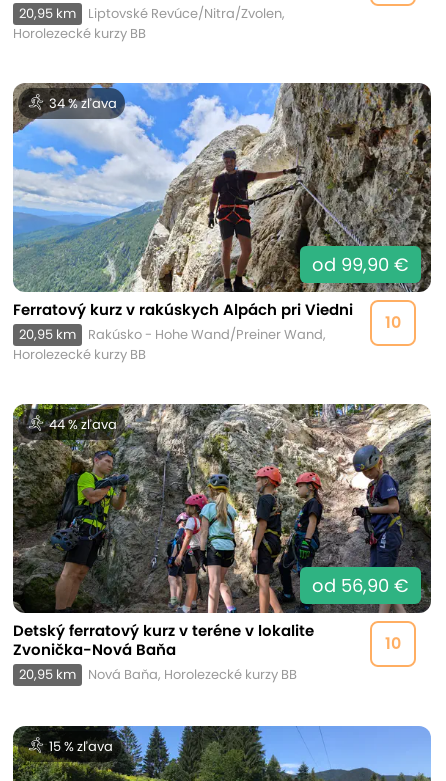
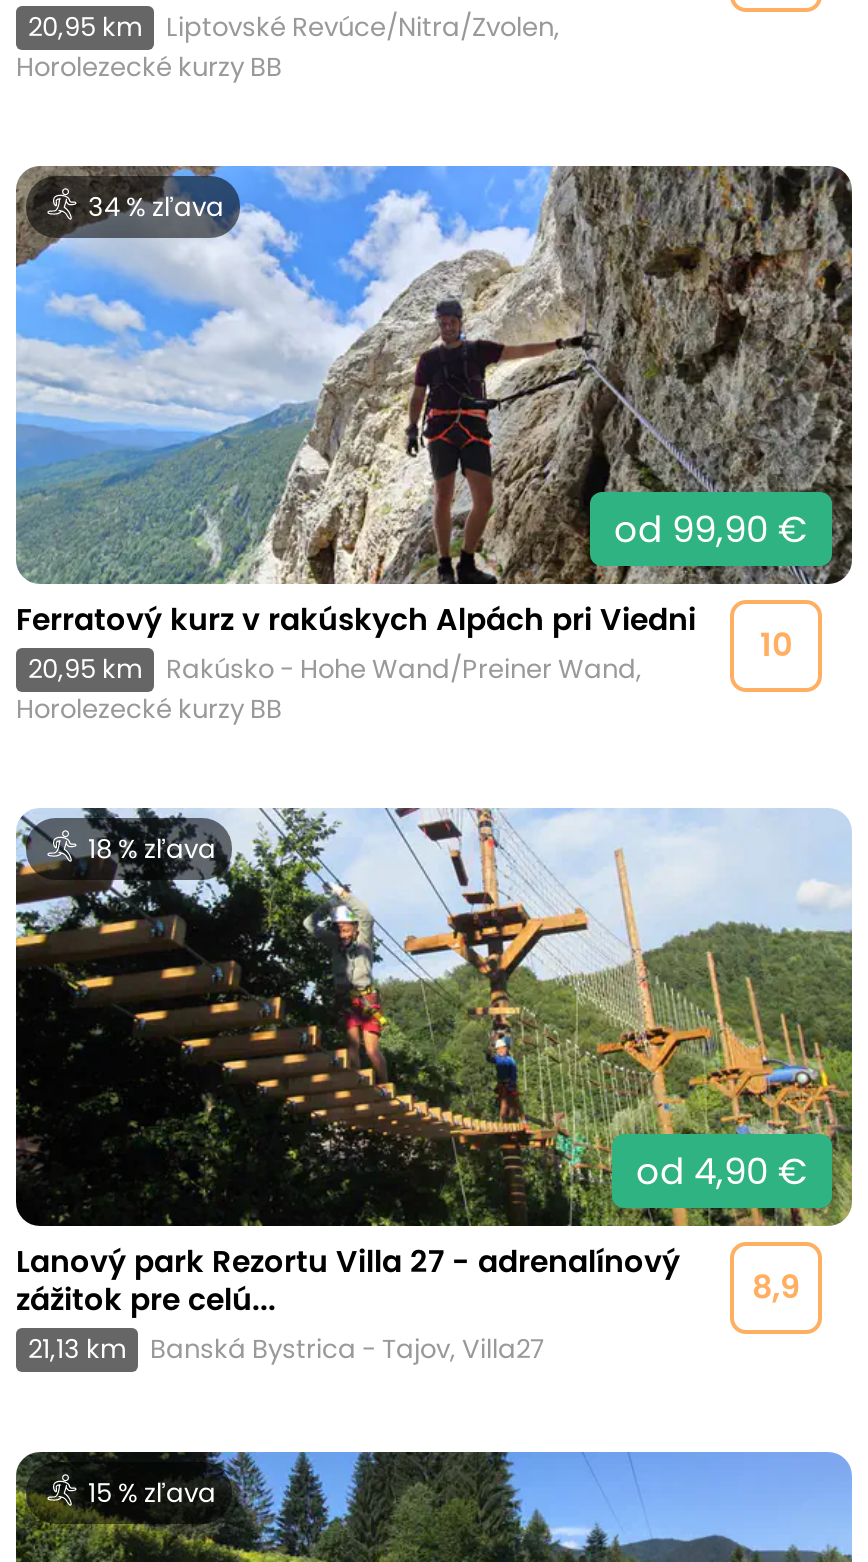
[12,403,432,614] [image] | 44 % zľava -> [14,806,854,1228] [image] | 18 % zľava
[312,573,409,598] od 56,90 € -> [636,1145,808,1195] od 4,90 €
[13,620,314,684] Detský ferratový kurz v teréne v lokalite | Zvonička-Nová Baňa | 20,95 km | Nová Baňa, Horolezecké kurzy BB -> [16,1239,680,1367] Lanový park Rezortu Villa 27 - adrenalínový | zážitok pre celú... | 21,13 km | Banská Bystrica - Tajov, Villa27
[385,632,401,655] 10 -> [752,1264,800,1310] 8,9

